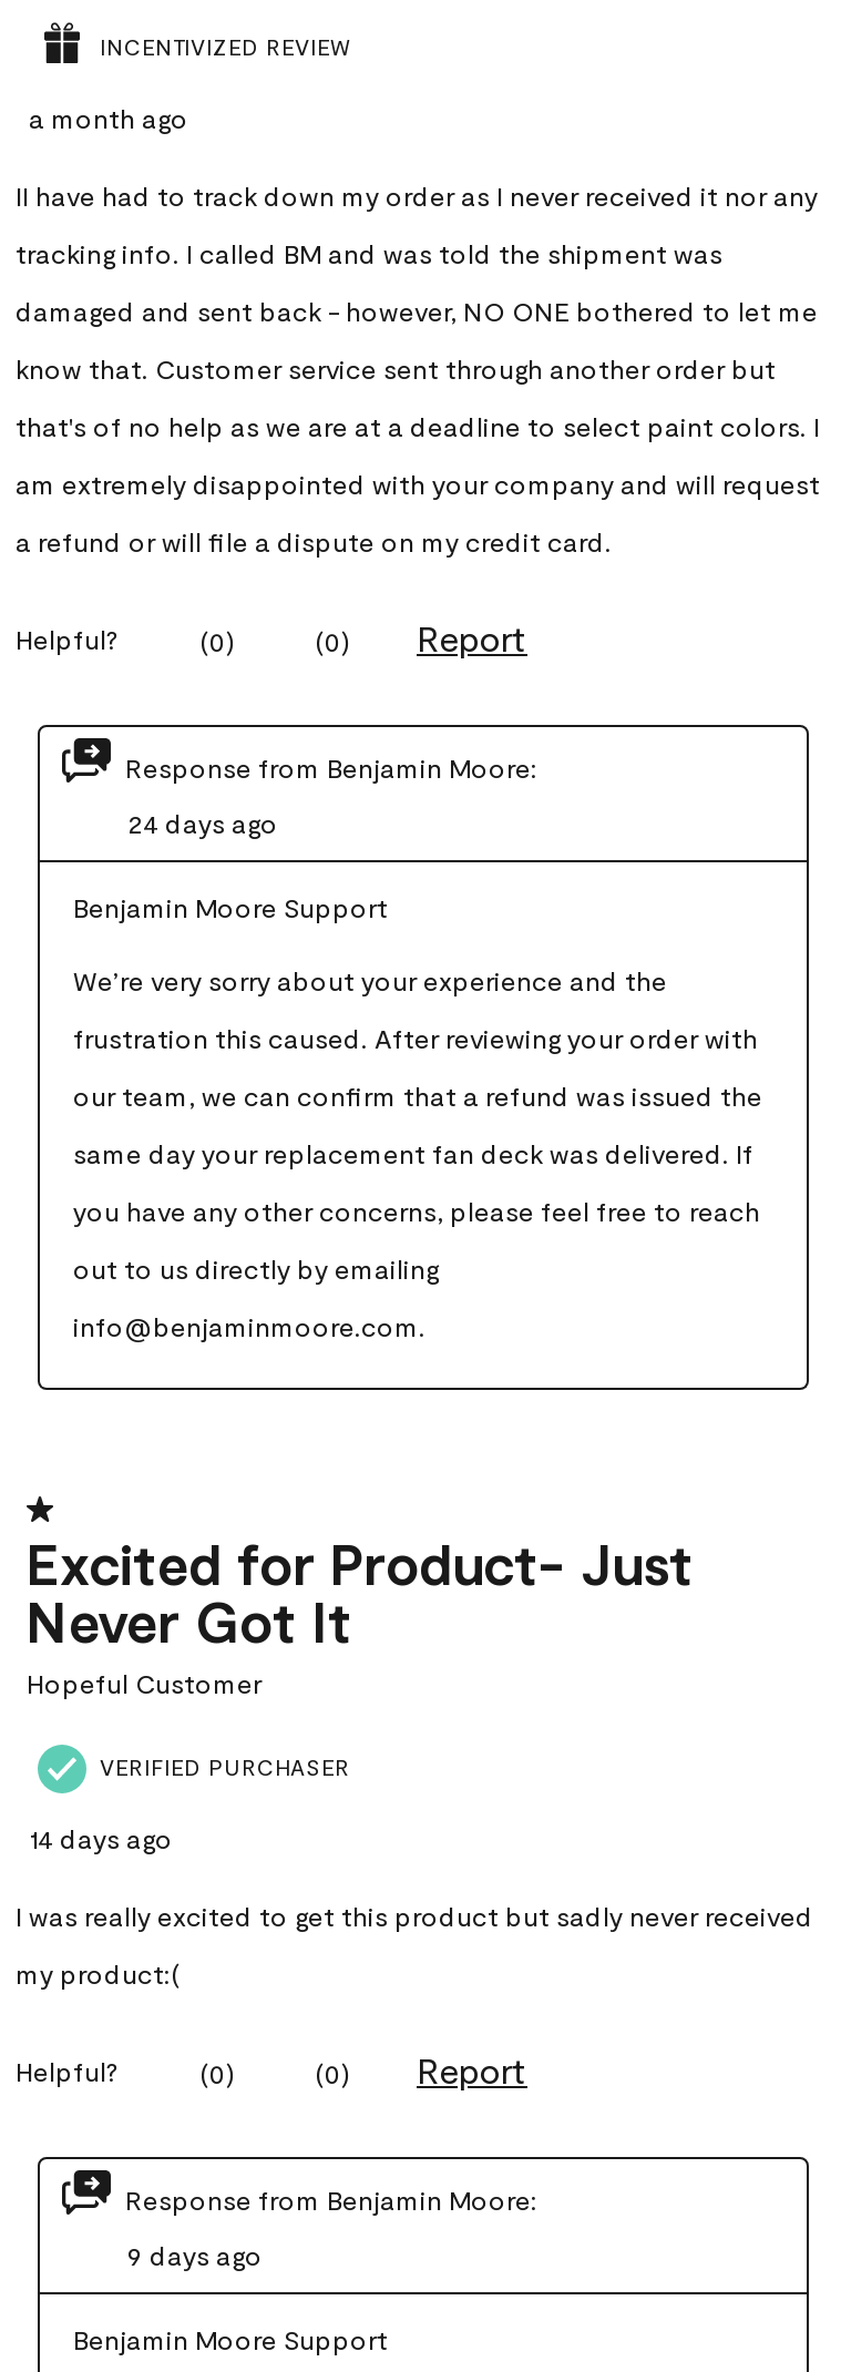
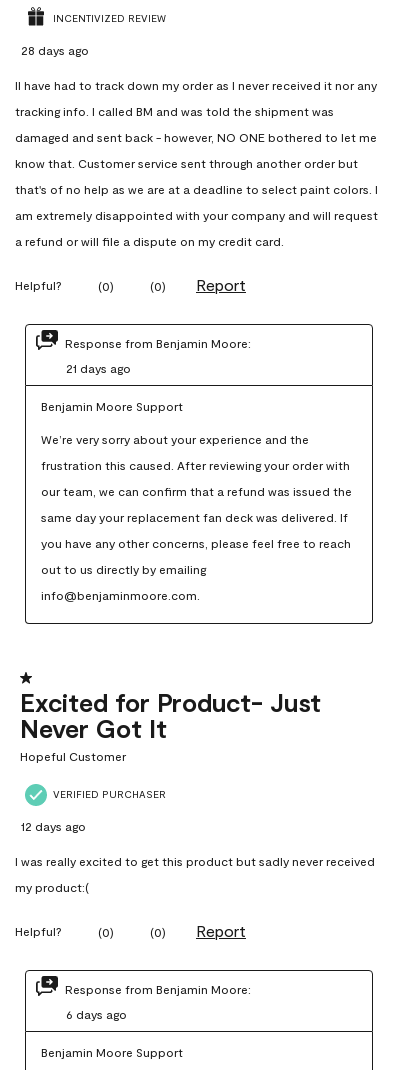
[29,102,188,133] a month ago -> [21,43,89,57] 28 days ago
[127,807,278,838] 24 days ago -> [65,361,130,375] 21 days ago
[29,1822,173,1853] 14 days ago -> [21,819,86,833] 12 days ago
[127,2239,263,2270] 9 days ago -> [65,1007,126,1021] 6 days ago

